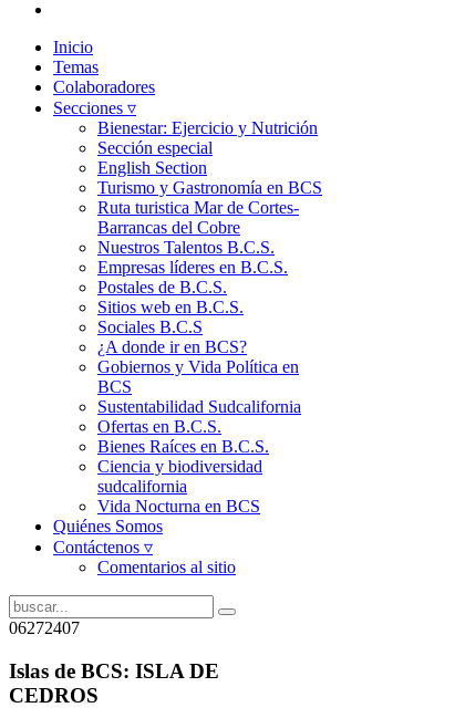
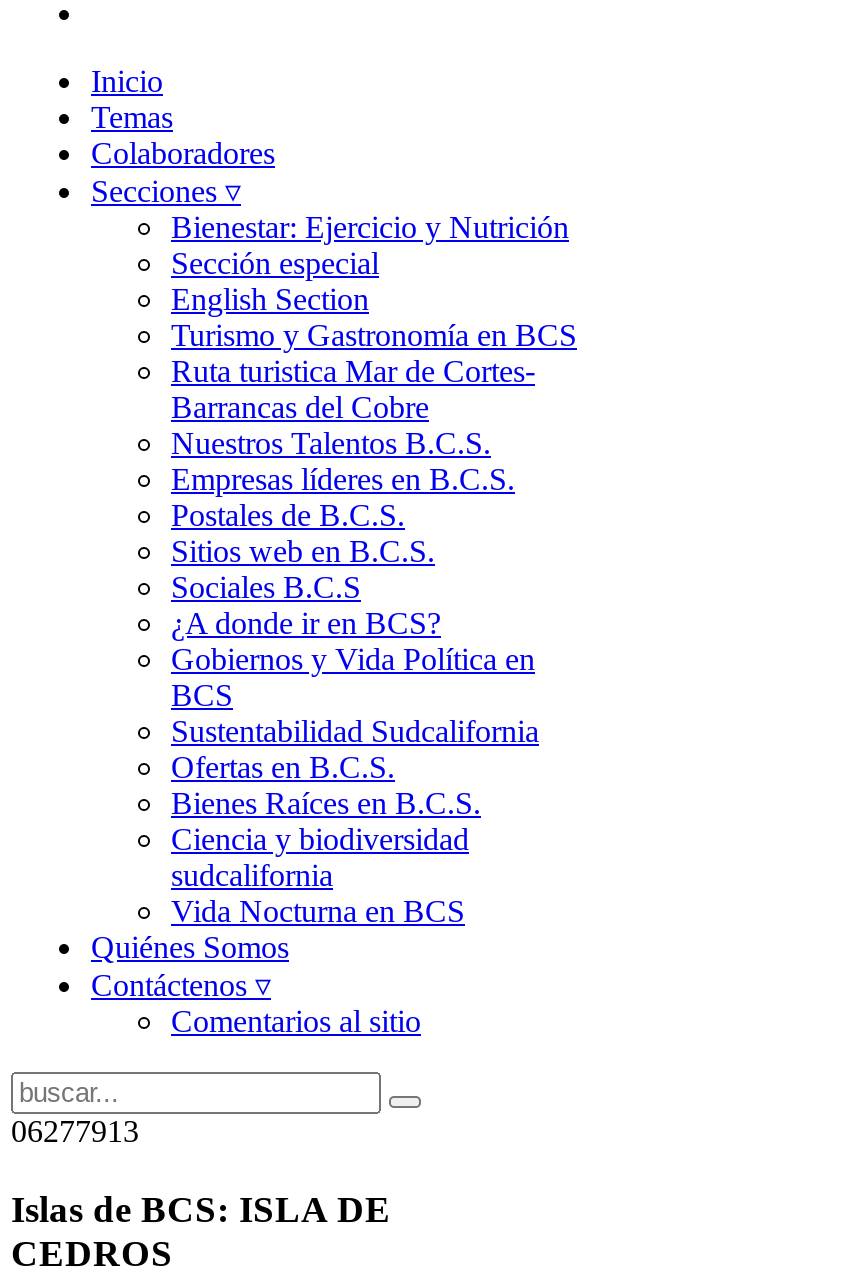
[9,619,80,638] 06272407 -> [11,1115,139,1149] 06277913

